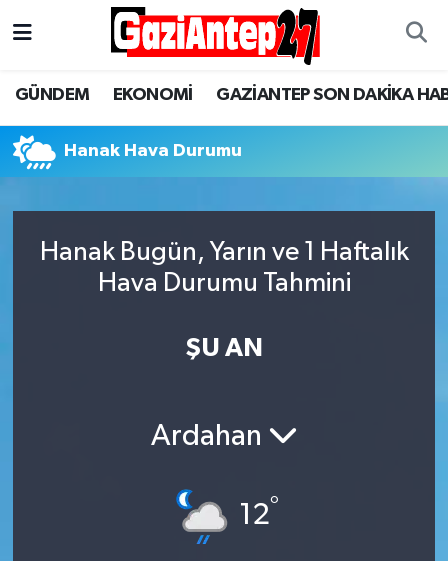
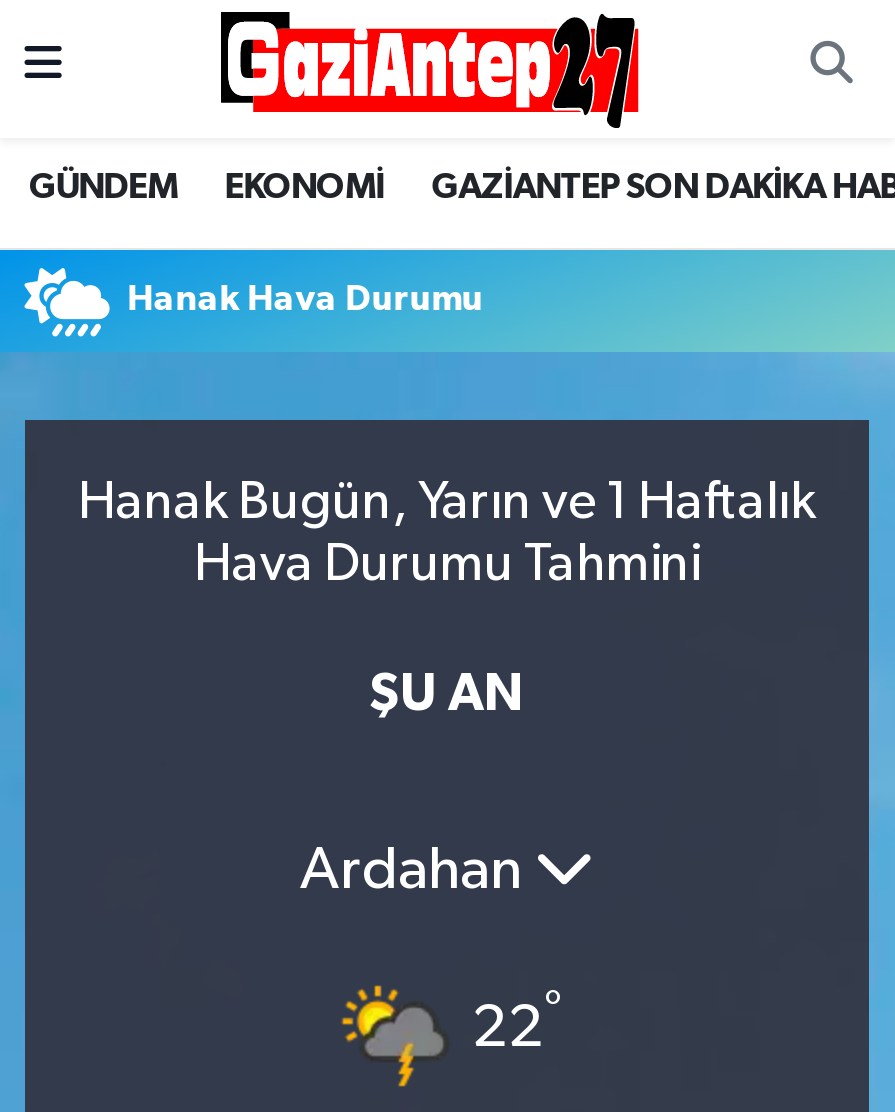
[172,489,279,545] [image] | 12° -> [341,978,562,1088] [image] | 22°

